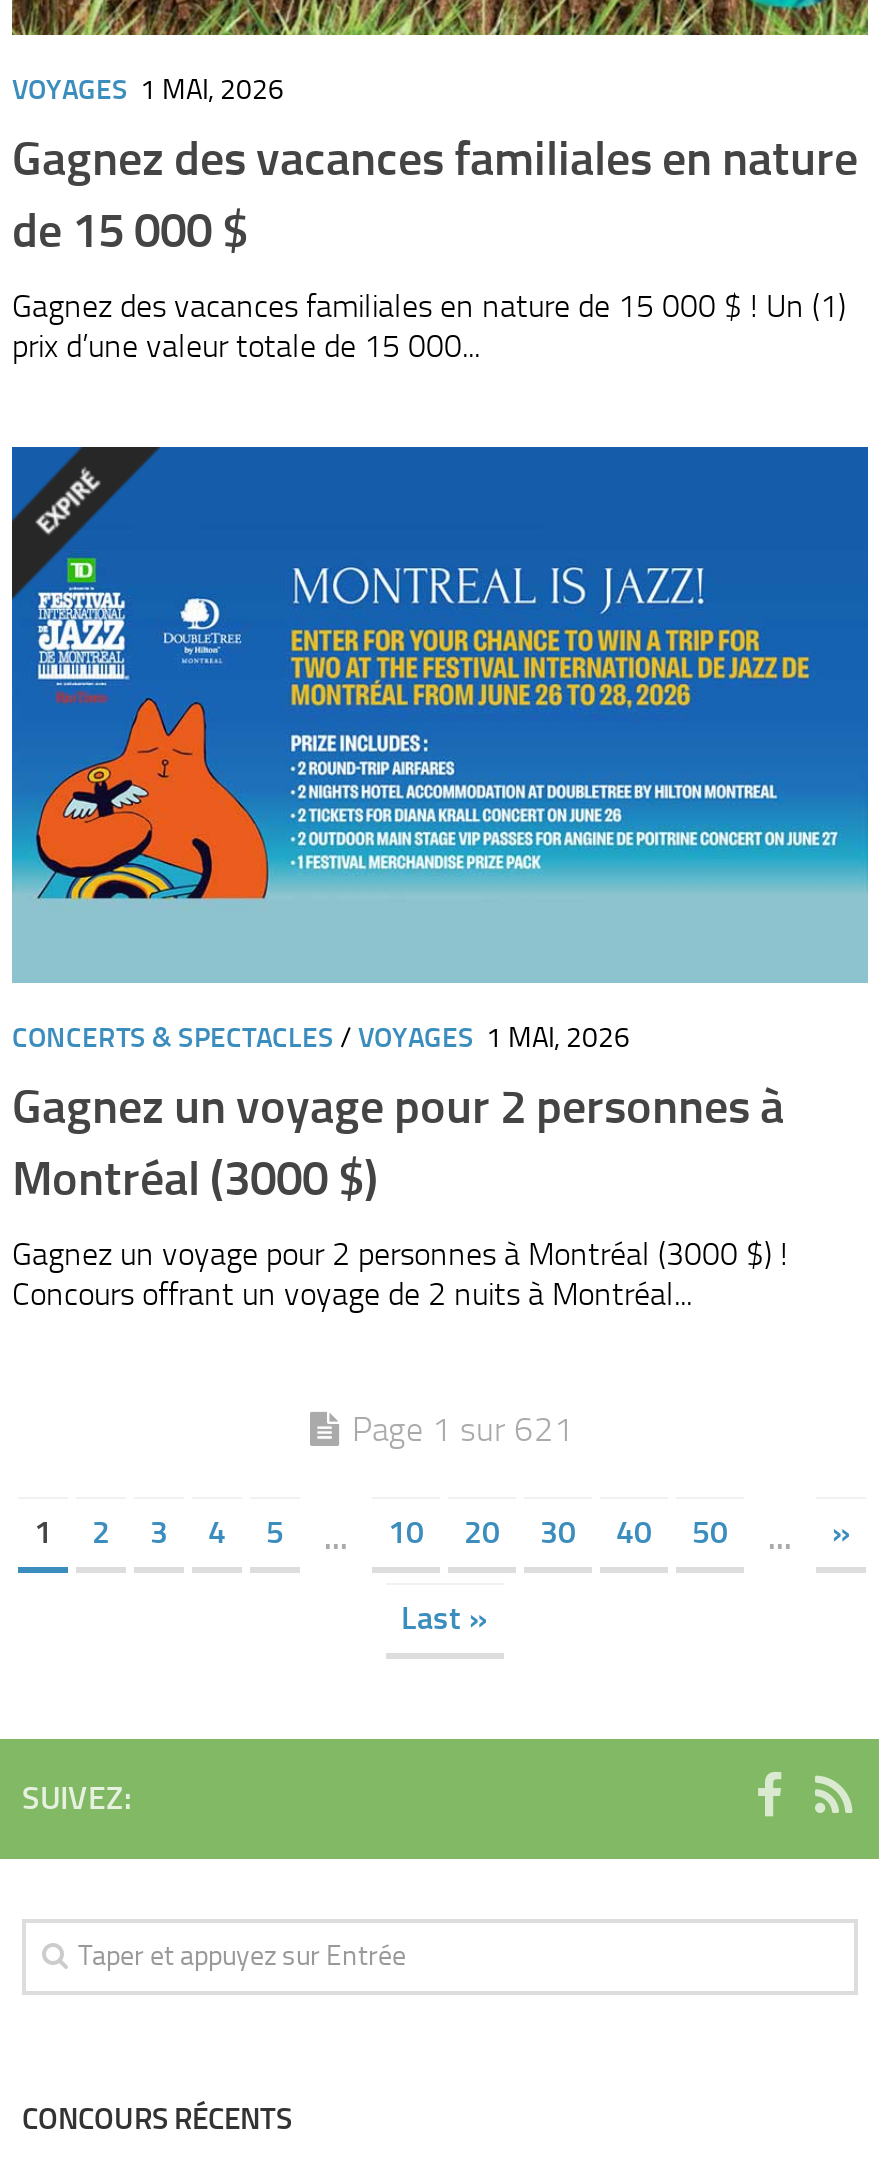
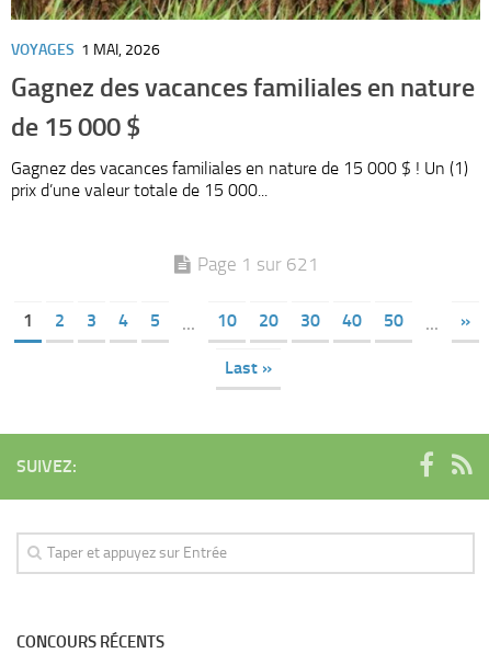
[10,444,870,1313] [image] | CONCERTS & SPECTACLES / VOYAGES 1 MAI, 2026 | Gagnez un voyage pour 2 personnes à | Montréal (3000 $) | Gagnez un voyage pour 2 personnes à Montréal (3000 $) ! | Concours offrant un voyage de 2 nuits à Montréal... -> none

